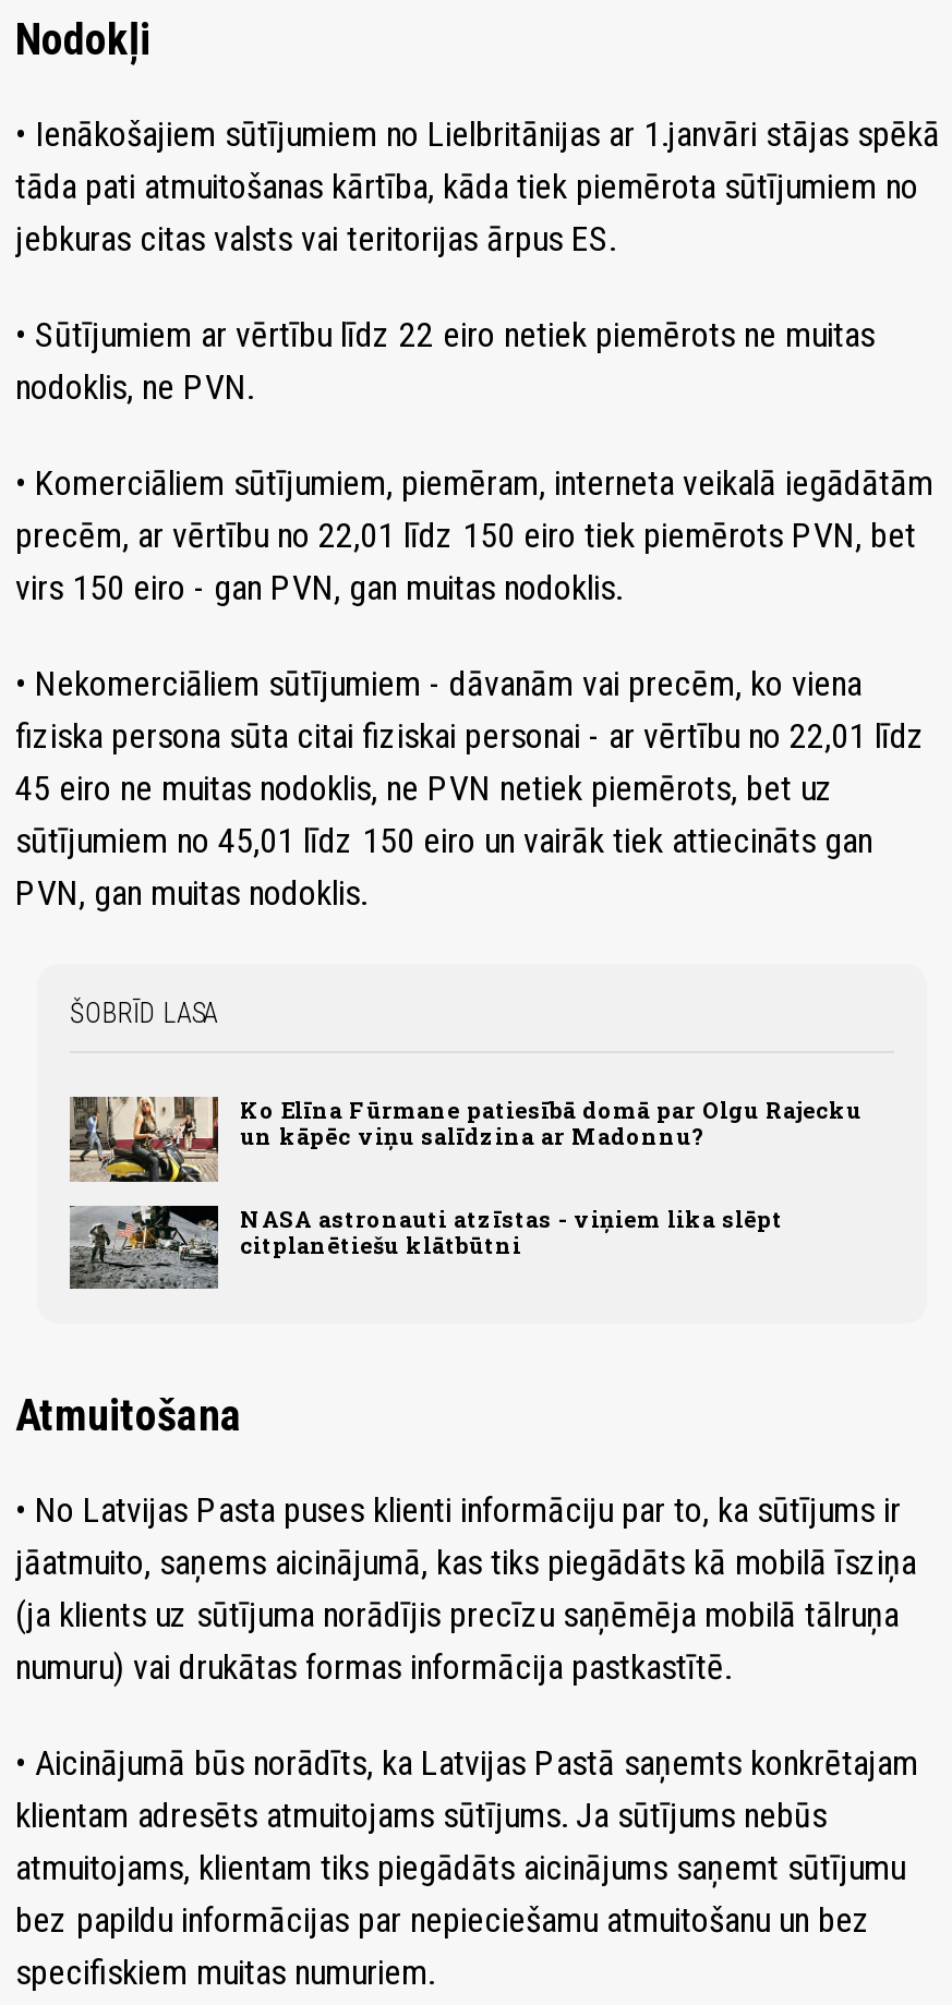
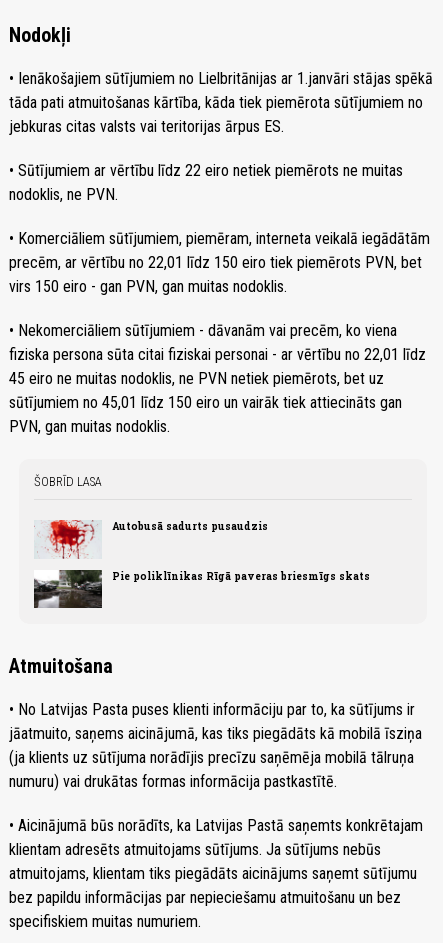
[68,1095,861,1184] [image] | Ko Elīna Fūrmane patiesībā domā par Olgu Rajecku | un kāpēc viņu salīdzina ar Madonnu? -> [34,519,268,559] [image] | Autobusā sadurts pusaudzis
[68,1203,783,1291] [image] | NASA astronauti atzīstas - viņiem lika slēpt | citplanētiešu klātbūtni -> [34,568,370,609] [image] | Pie poliklīnikas Rīgā paveras briesmīgs skats

